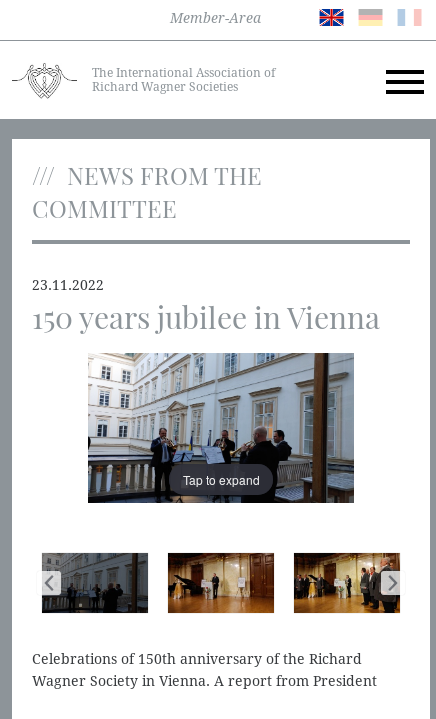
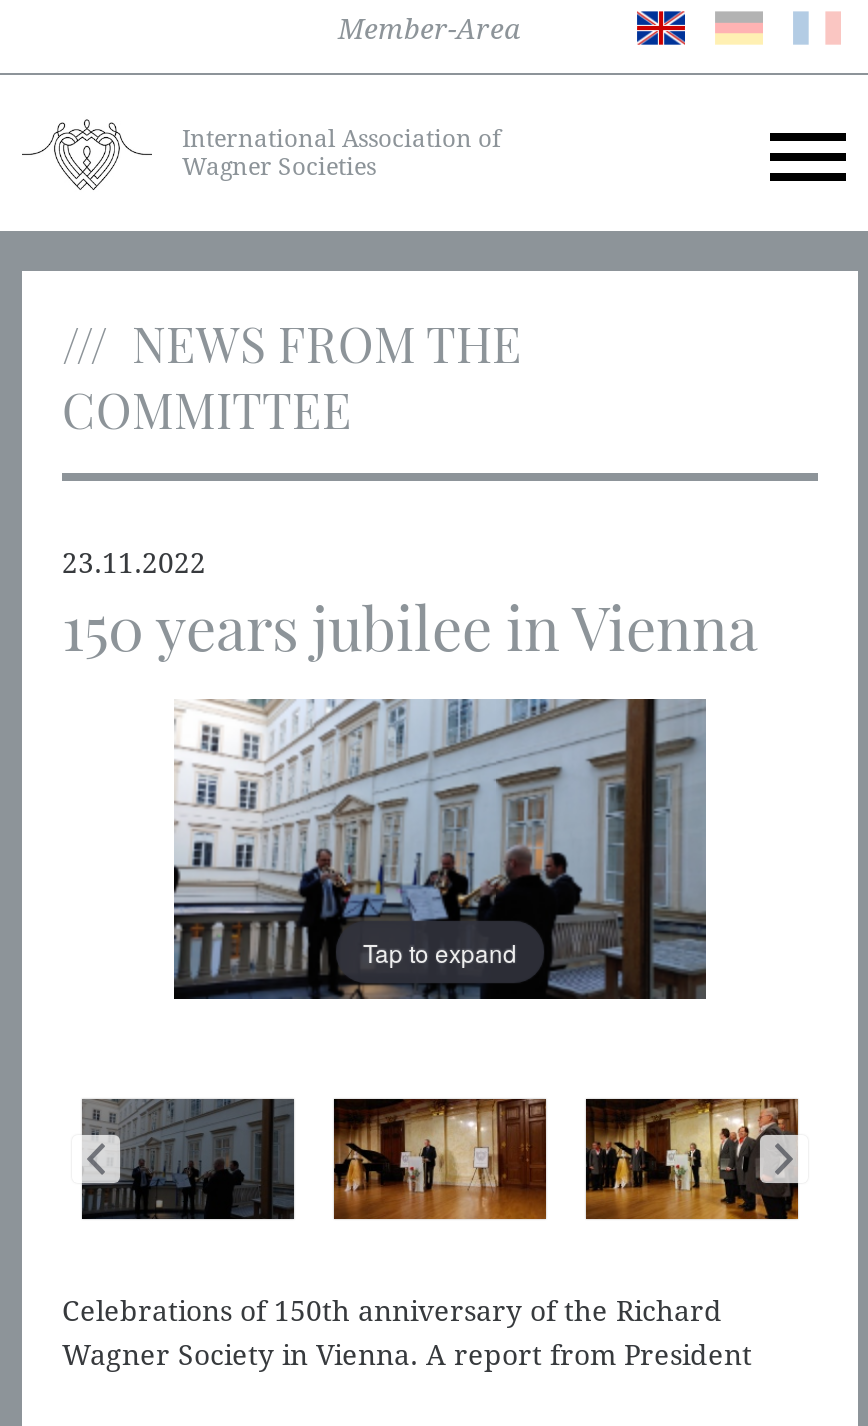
[92,66,275,94] The International Association of | Richard Wagner Societies -> [182,125,500,181] International Association of | Wagner Societies

